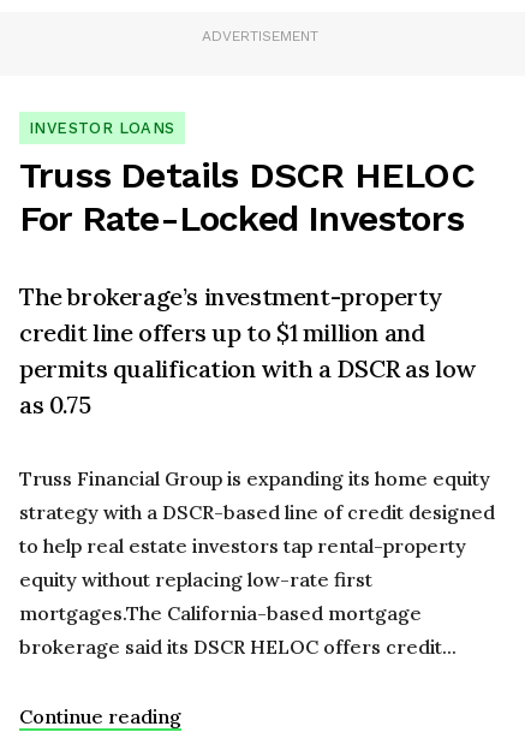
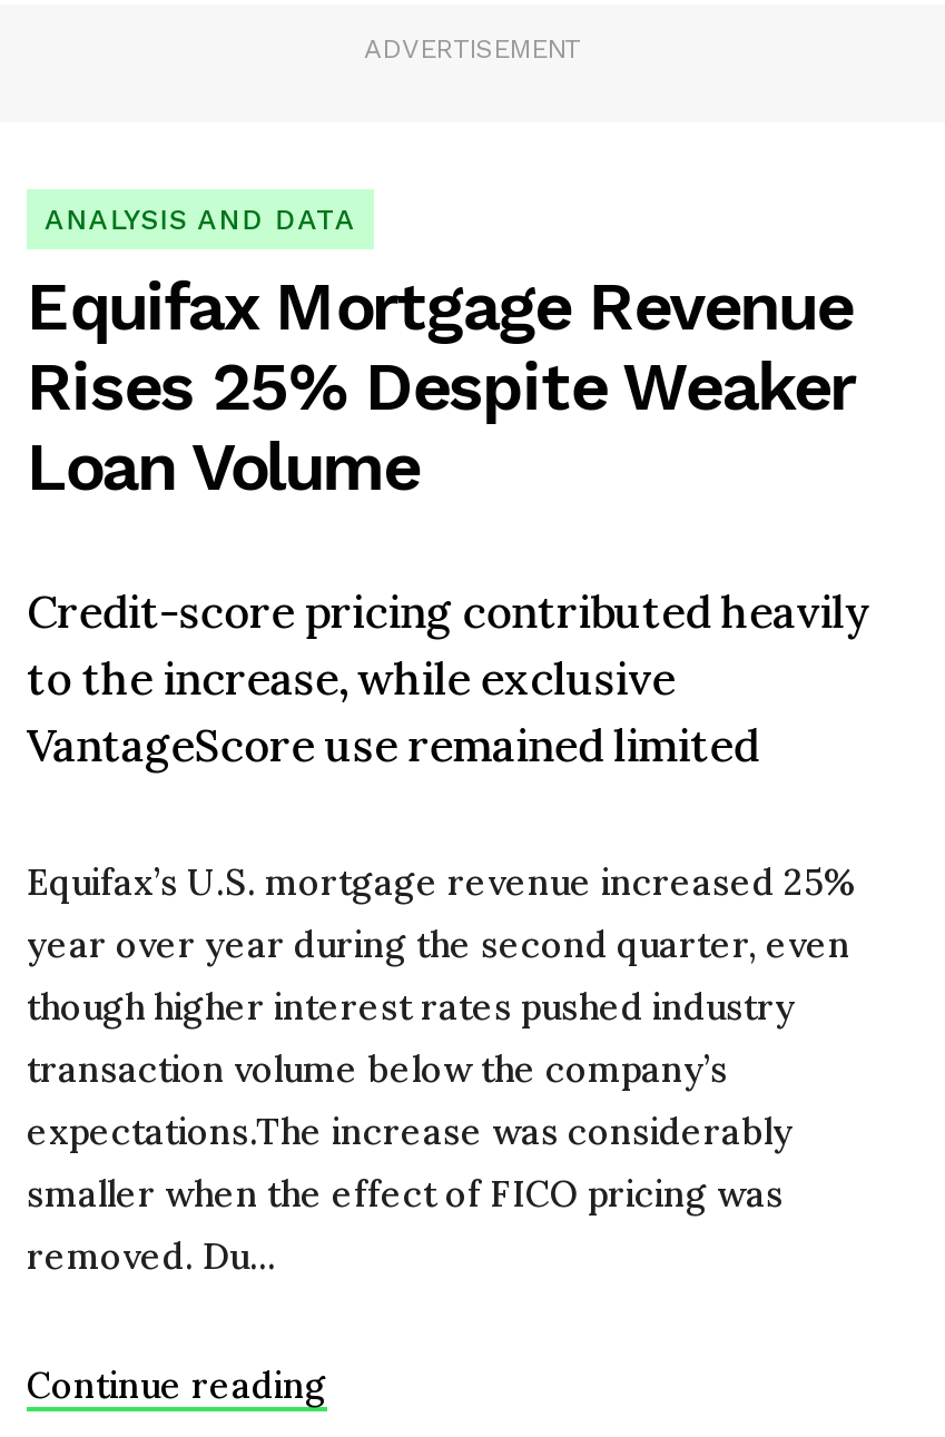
[19,119,474,239] INVESTOR LOANS | Truss Details DSCR HELOC | For Rate-Locked Investors -> [27,203,854,506] ANALYSIS AND DATA | Equifax Mortgage Revenue | Rises 25% Despite Weaker | Loan Volume
[19,281,476,420] The brokerage’s investment-property | credit line offers up to $1 million and | permits qualification with a DSCR as low | as 0.75 -> [27,583,870,773] Credit-score pricing contributed heavily | to the increase, while exclusive | VantageScore use remained limited
[19,466,495,659] Truss Financial Group is expanding its home equity | strategy with a DSCR-based line of credit designed | to help real estate investors tap rental-property | equity without replacing low-rate first | mortgages.The California-based mortgage | brokerage said its DSCR HELOC offers credit... -> [27,860,857,1278] Equifax’s U.S. mortgage revenue increased 25% | year over year during the second quarter, even | though higher interest rates pushed industry | transaction volume below the company’s | expectations.The increase was considerably | smaller when the effect of FICO pricing was | removed. Du...

